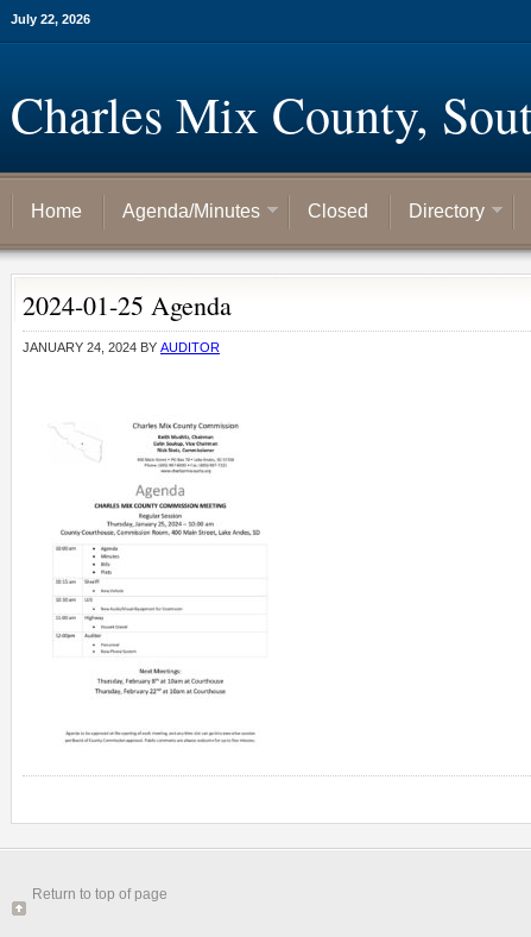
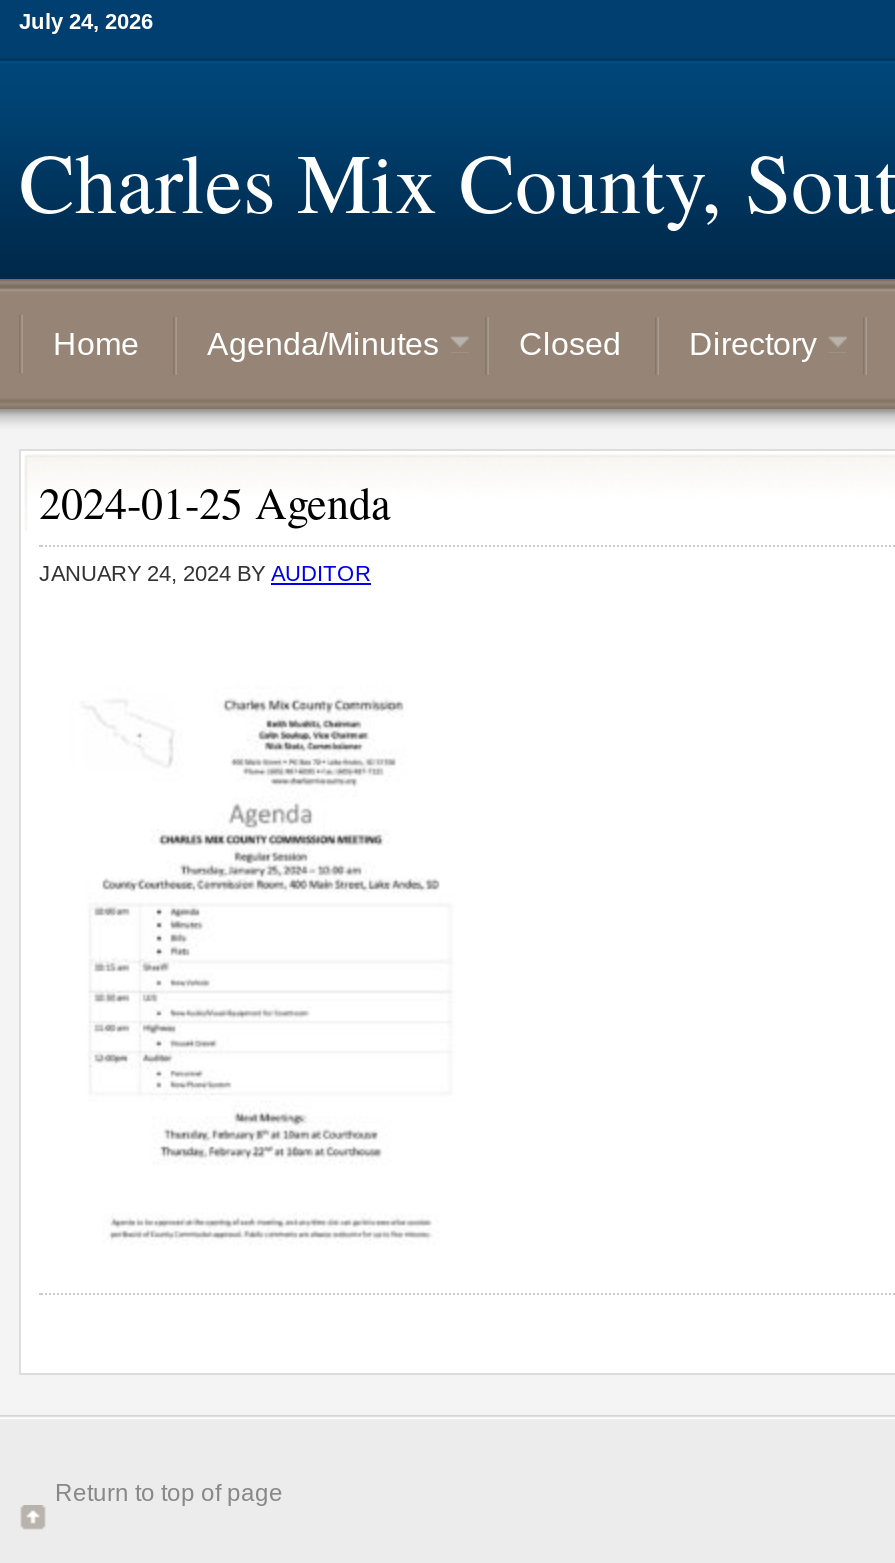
[11,12,90,26] July 22, 2026 -> [19,9,153,33] July 24, 2026

